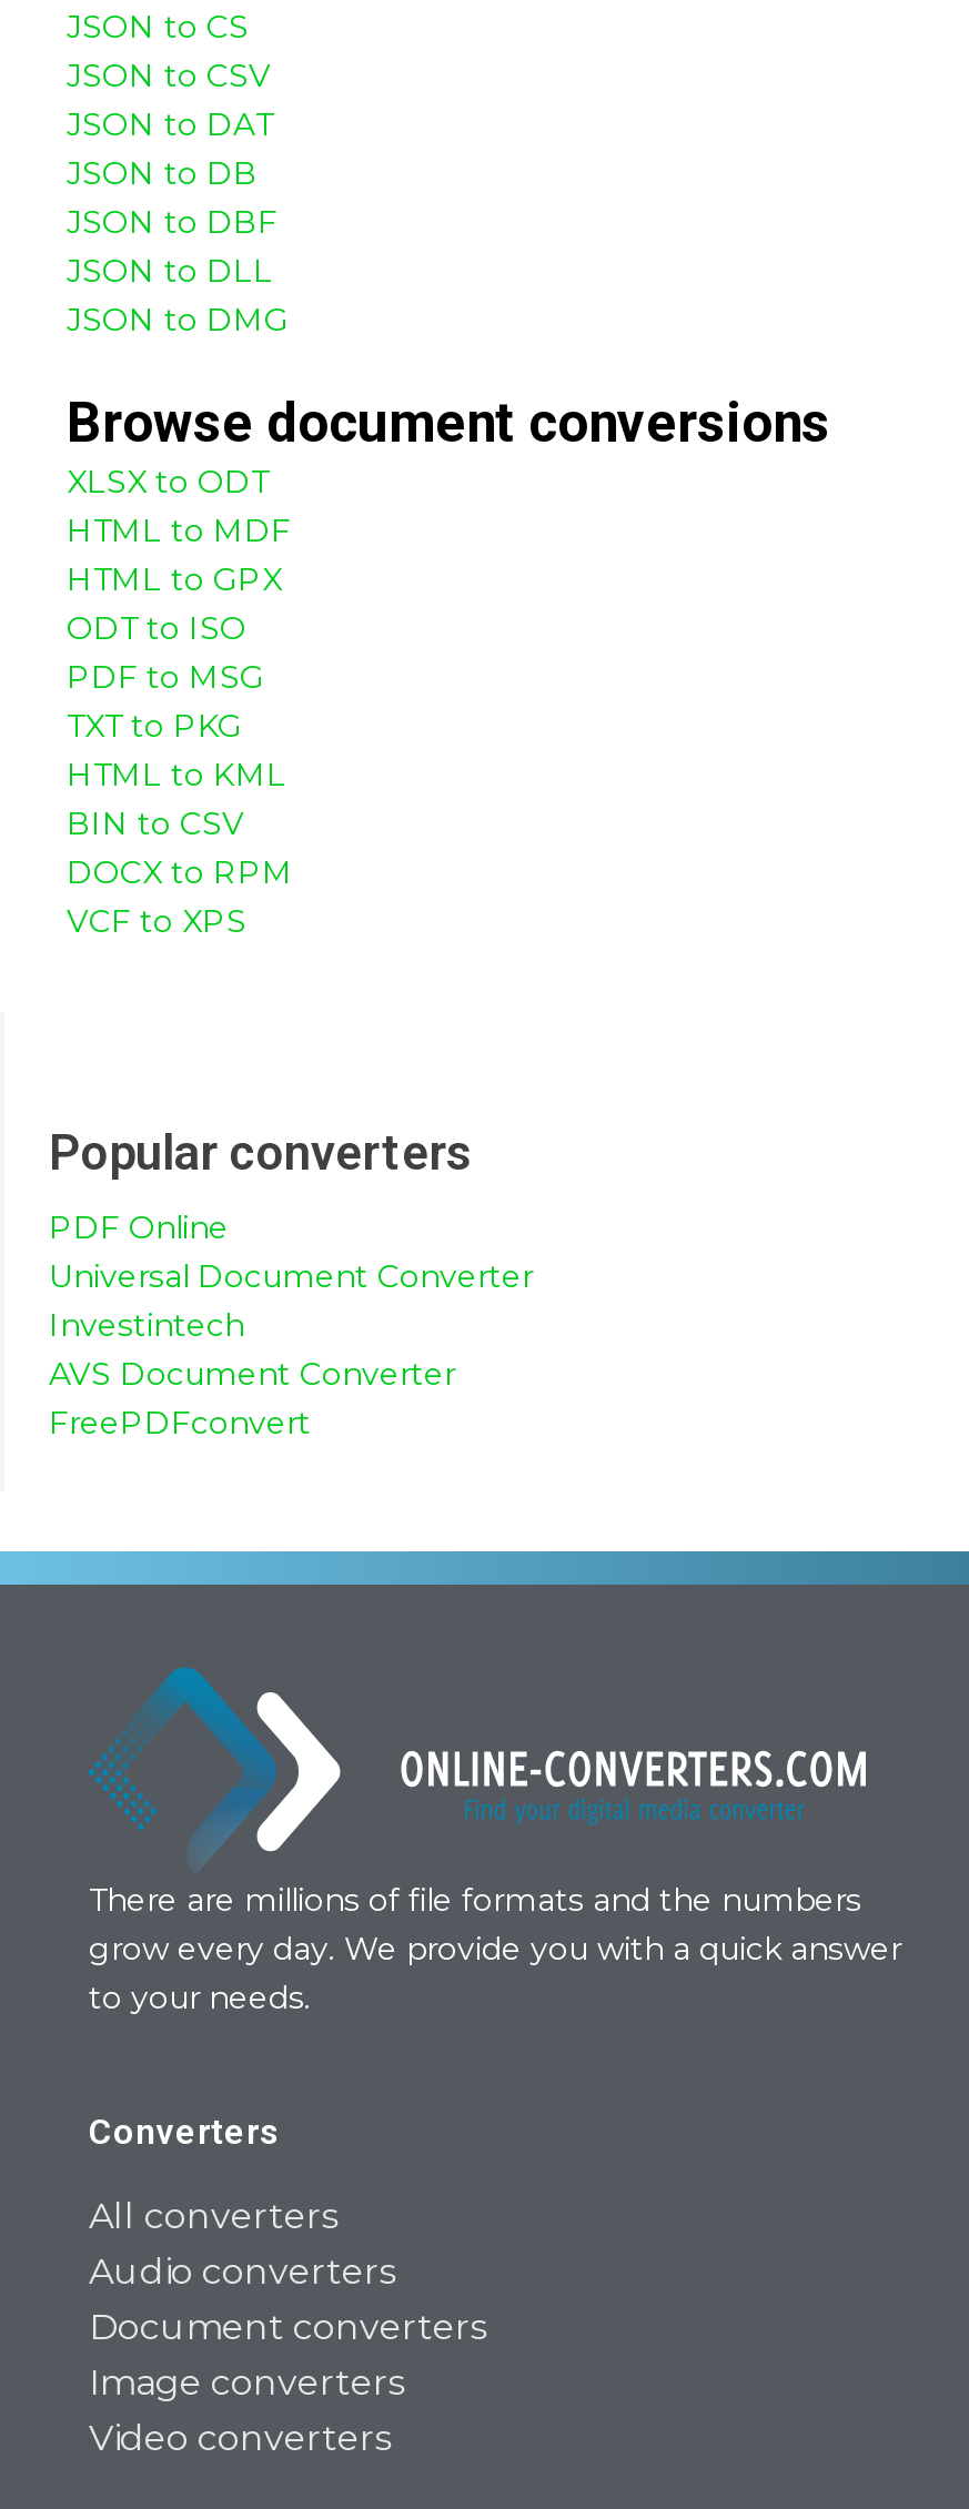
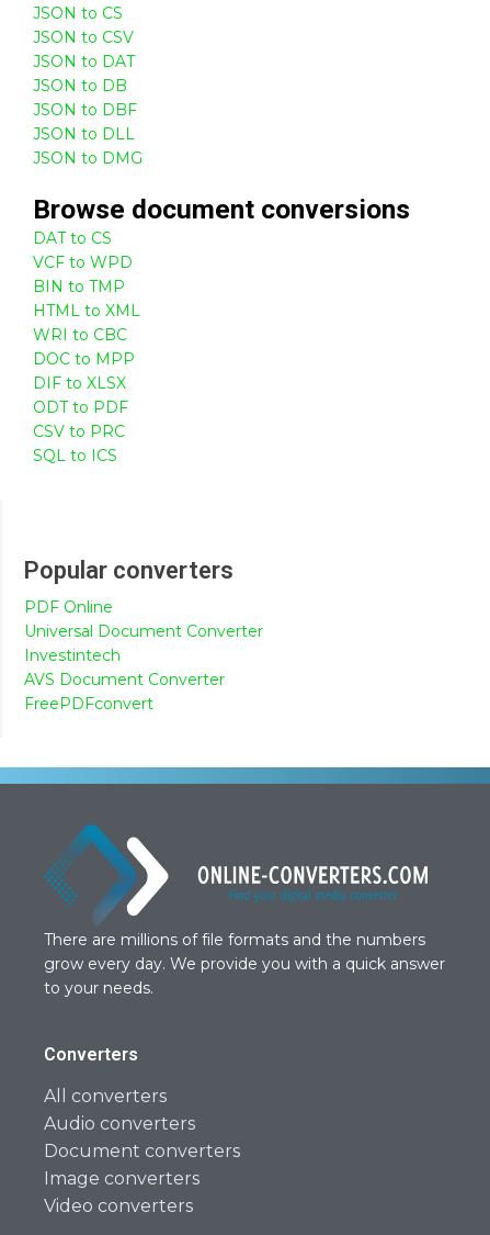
[67,461,269,500] XLSX to ODT -> [33,228,112,248] DAT to CS
[67,509,291,549] HTML to MDF -> [33,252,133,272] VCF to WPD
[67,558,282,598] HTML to GPX -> [33,276,125,296] BIN to TMP
[67,607,246,647] ODT to ISO -> [33,300,140,320] HTML to XML
[67,656,264,696] PDF to MSG -> [33,324,127,344] WRI to CBC
[67,705,242,745] TXT to PKG -> [33,349,135,368] DOC to MPP
[67,753,286,793] HTML to KML -> [33,373,126,392] DIF to XLSX
[67,802,244,842] BIN to CSV -> [33,397,128,417] ODT to PDF
[67,851,293,891] DOCX to RPM -> [33,421,125,441] CSV to PRC
[67,900,246,940] VCF to XPS -> [33,445,117,465] SQL to ICS

